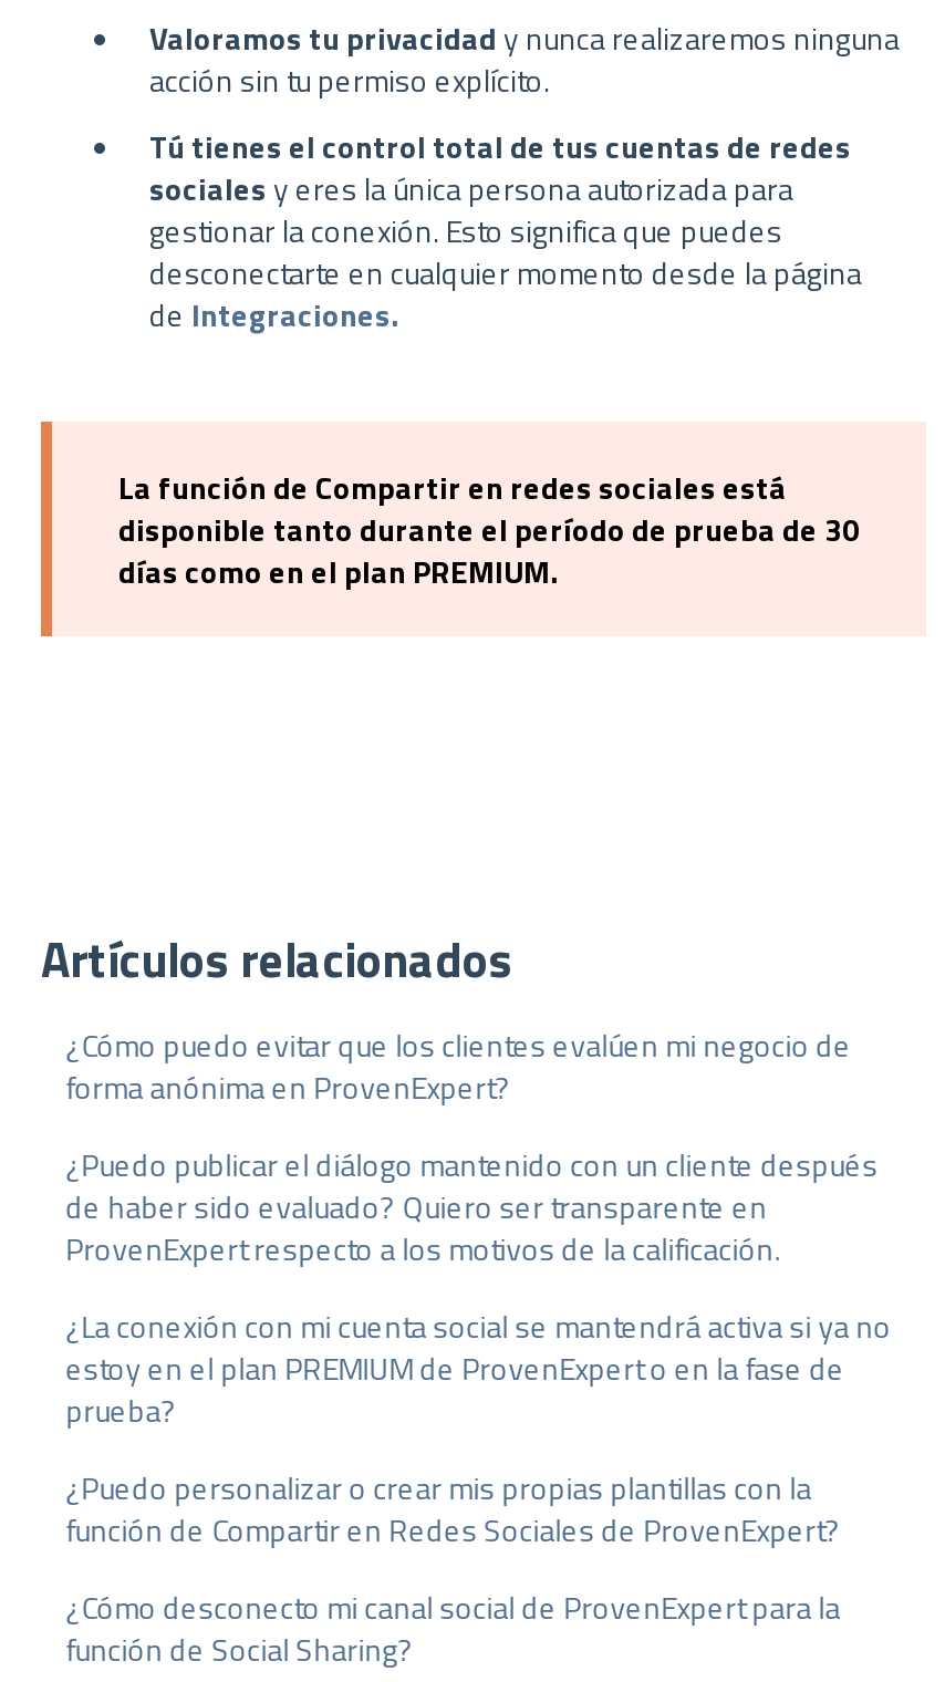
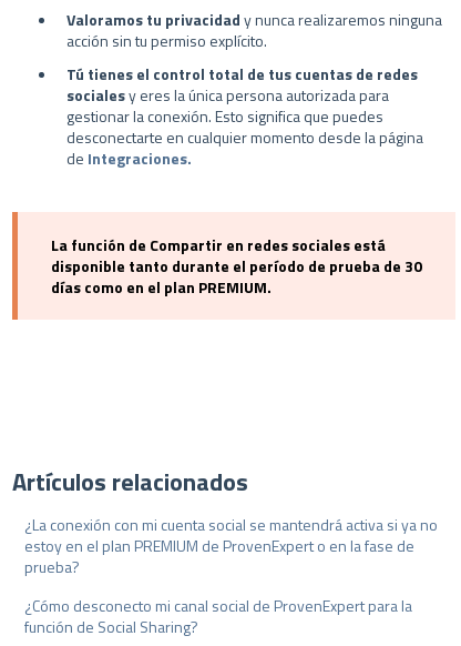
[66,1021,878,1271] ¿Cómo puedo evitar que los clientes evalúen mi negocio de | forma anónima en ProvenExpert? | ¿Puedo publicar el diálogo mantenido con un cliente después | de haber sido evaluado? Quiero ser transparente en | ProvenExpert respecto a los motivos de la calificación. -> none
[66,1464,840,1553] ¿Puedo personalizar o crear mis propias plantillas con la | función de Compartir en Redes Sociales de ProvenExpert? -> none

